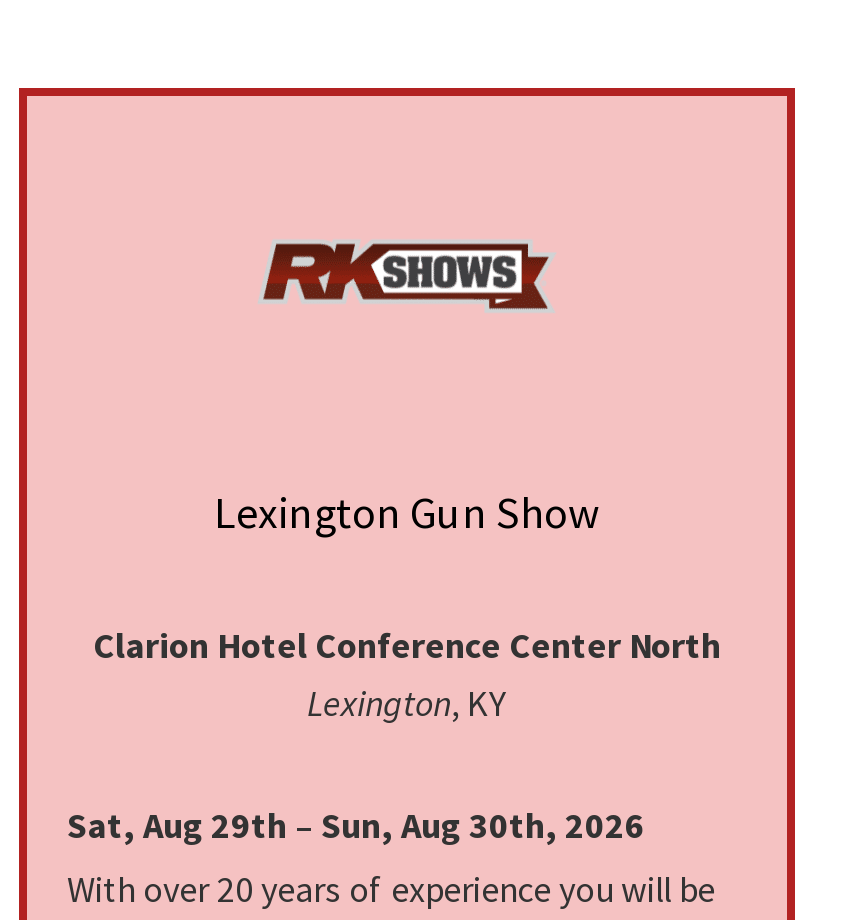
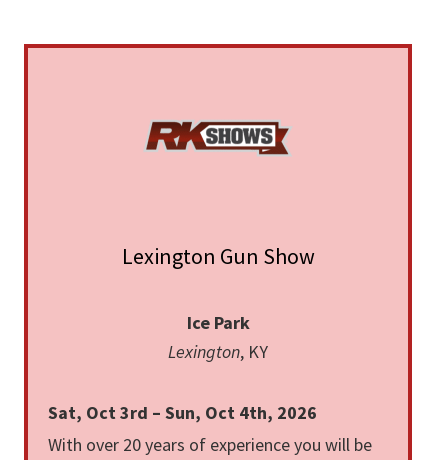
[93,622,721,668] Clarion Hotel Conference Center North -> [186,311,249,334] Ice Park
[67,802,645,848] Sat, Aug 29th – Sun, Aug 30th, 2026 -> [48,401,317,424] Sat, Oct 3rd – Sun, Oct 4th, 2026

